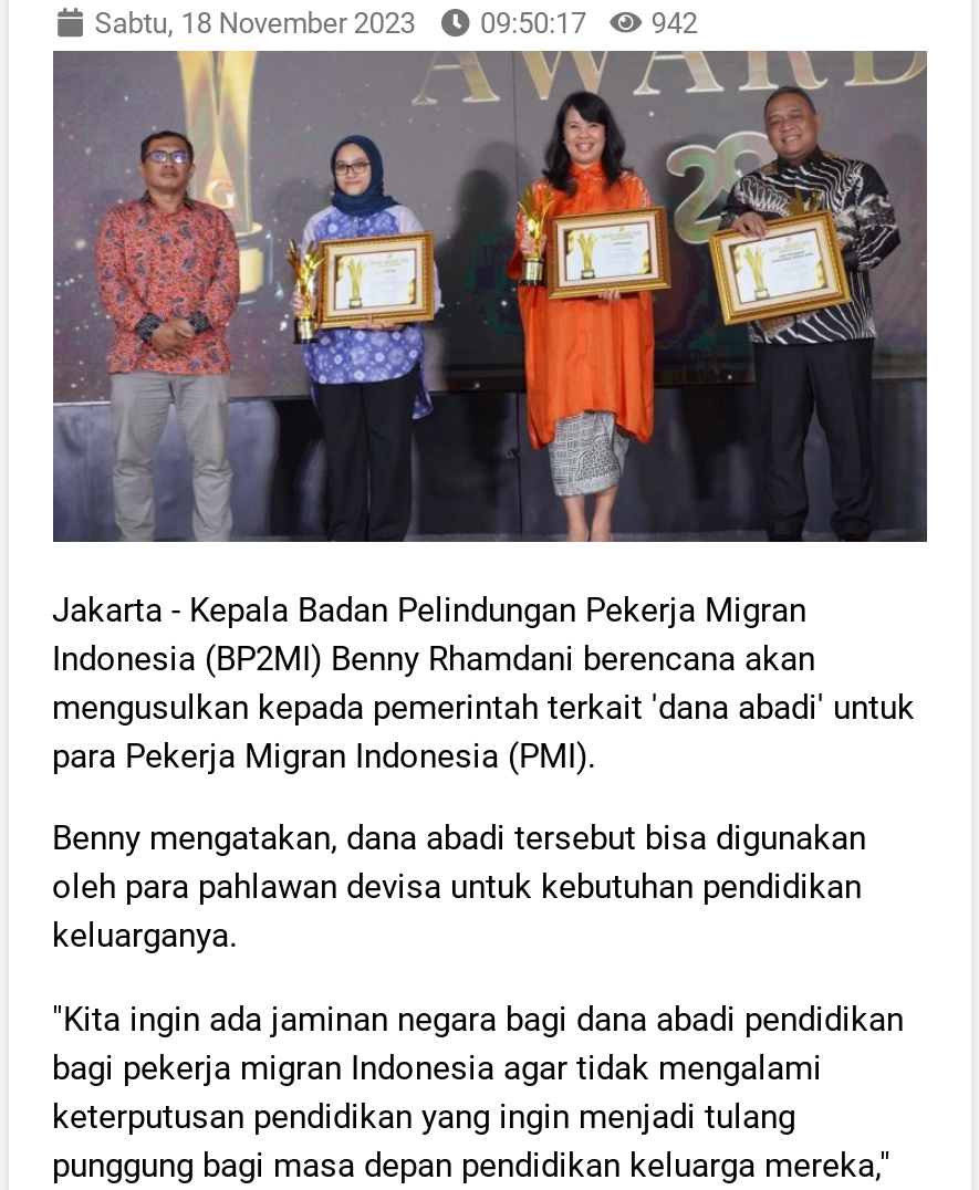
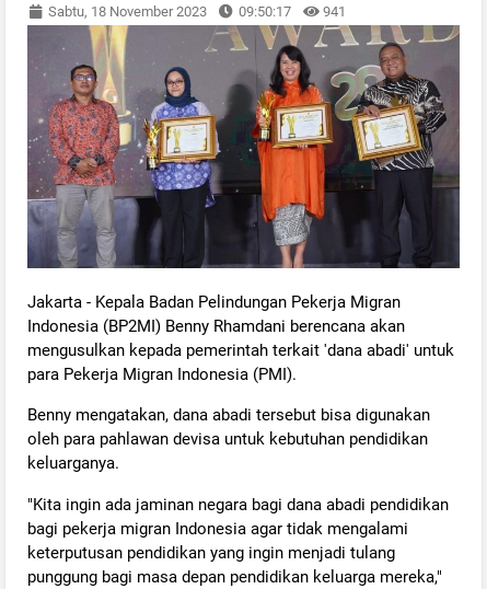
[88,6,697,39] Sabtu, 18 November 2023 09:50:17 942 -> [45,3,346,19] Sabtu, 18 November 2023 09:50:17 941

